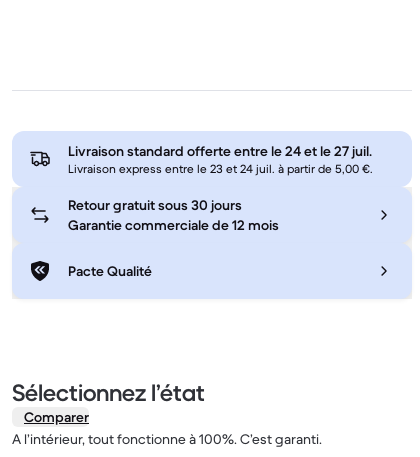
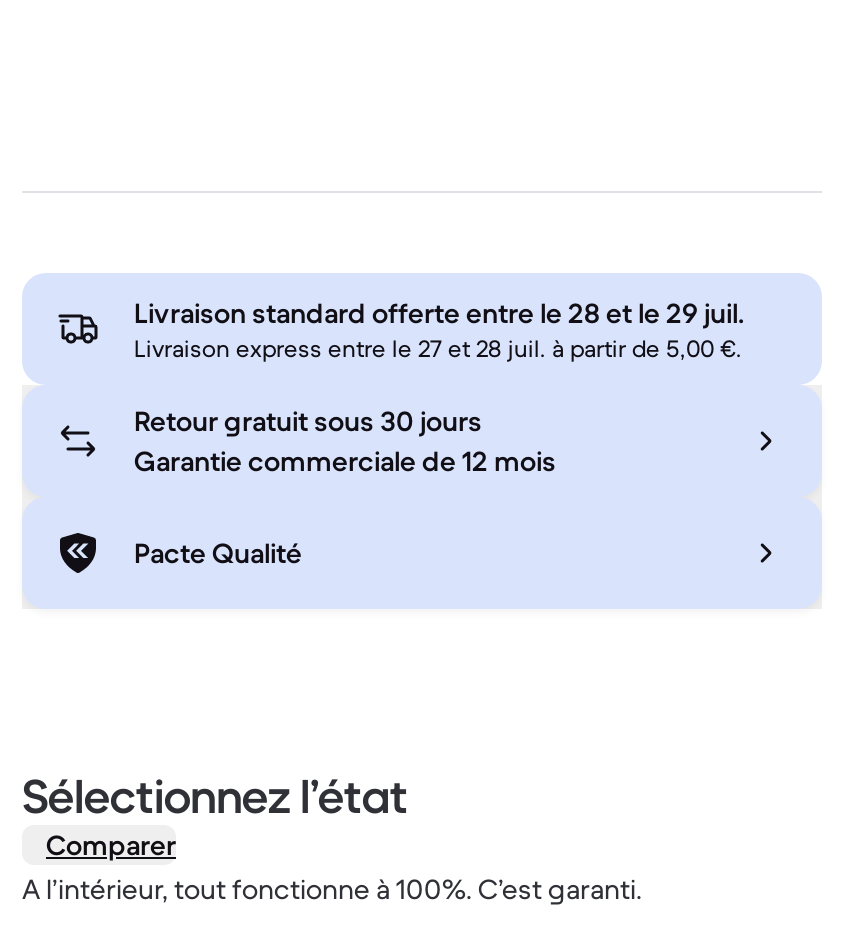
[68,142,372,160] Livraison standard offerte entre le 24 et le 27 juil. -> [134,296,744,332] Livraison standard offerte entre le 28 et le 29 juil.
[68,161,373,176] Livraison express entre le 23 et 24 juil. à partir de 5,00 €. -> [134,334,742,364] Livraison express entre le 27 et 28 juil. à partir de 5,00 €.

